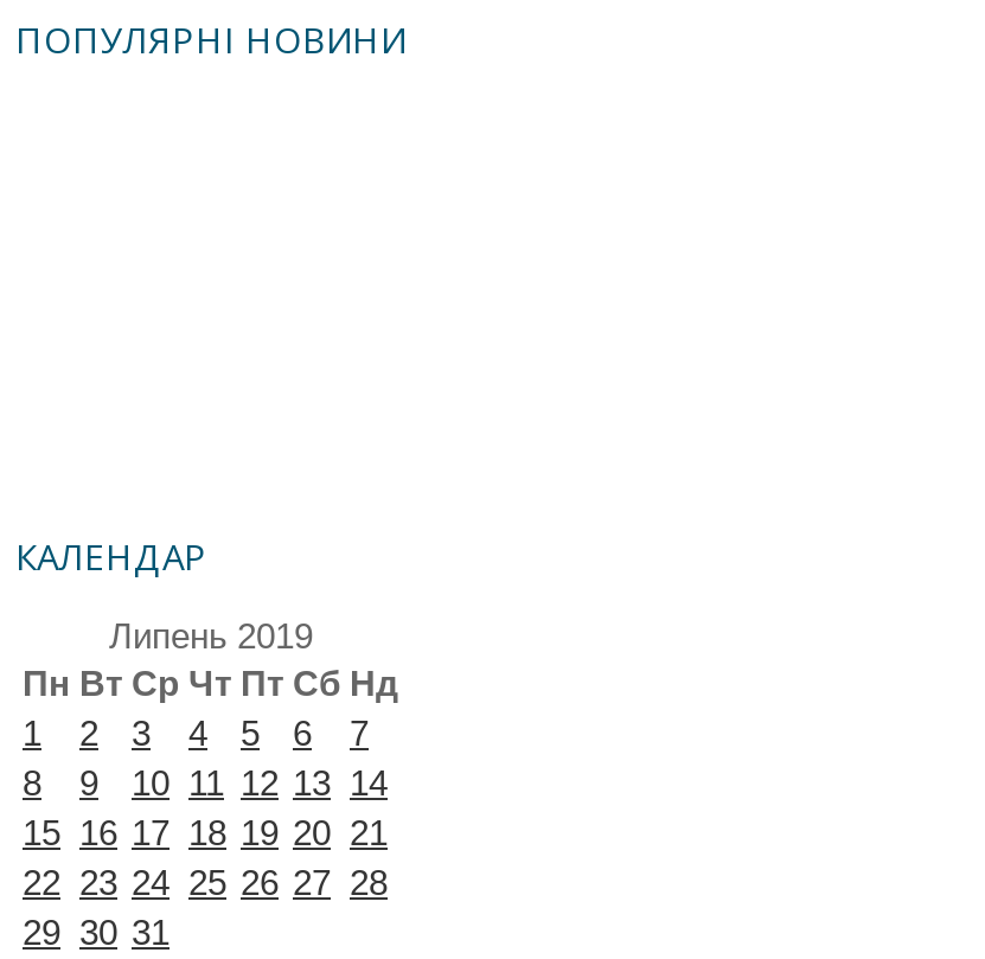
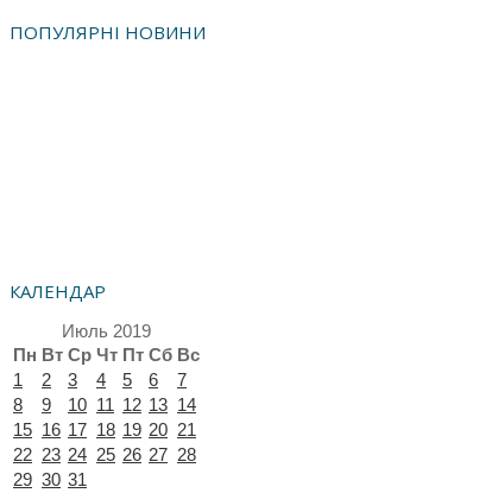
[23,615,399,702] Липень 2019 | Пн Вт Ср Чт Пт Сб Нд -> [13,321,200,364] Июль 2019 | Пн Вт Ср Чт Пт Сб Вс

